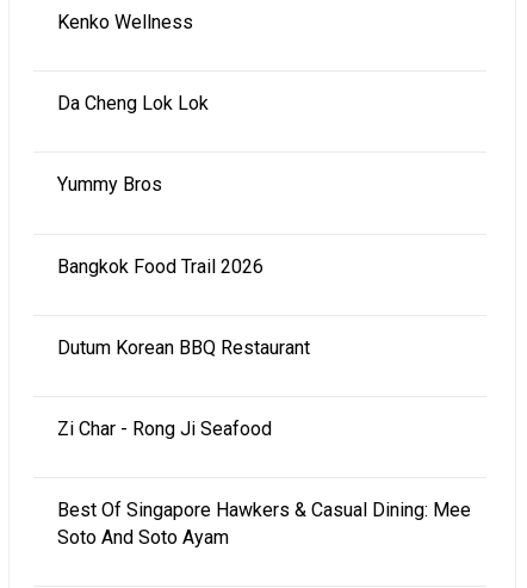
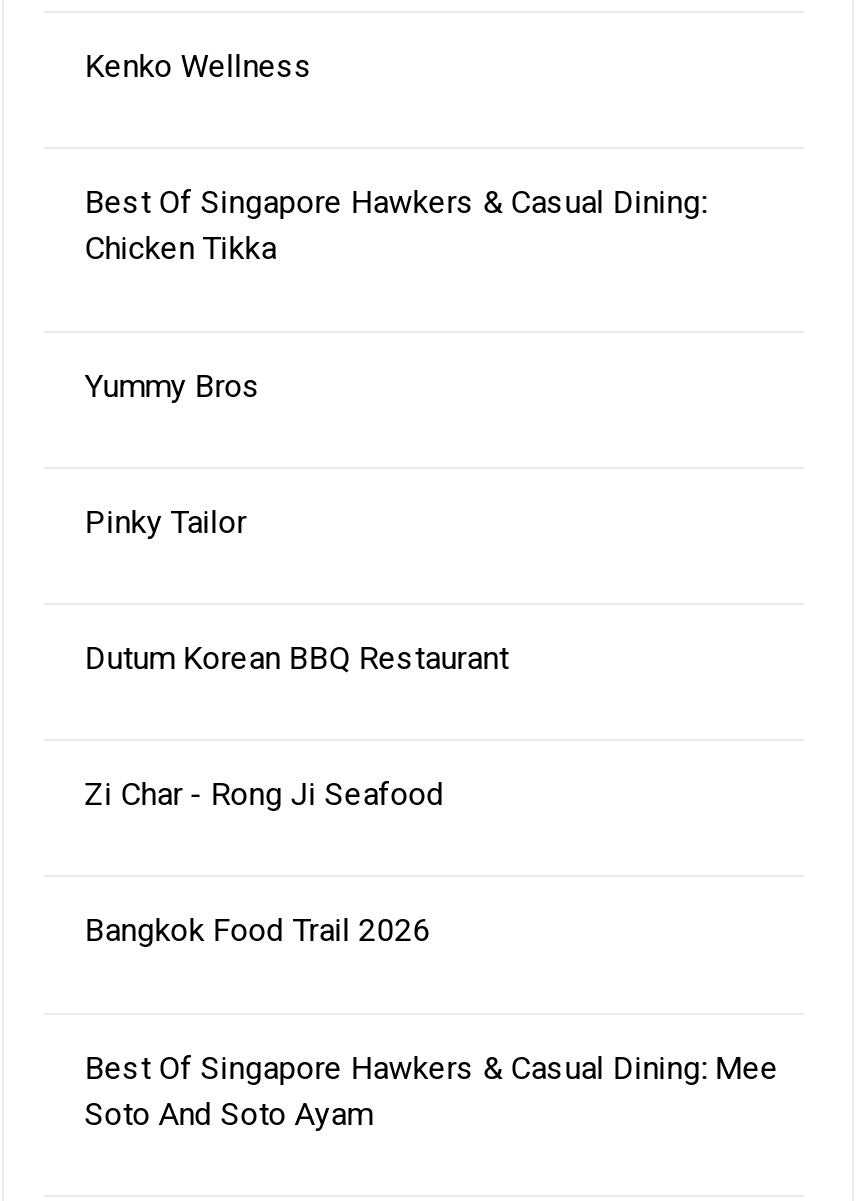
[57,92,209,115] Da Cheng Lok Lok -> [84,184,706,268] Best Of Singapore Hawkers & Casual Dining: | Chicken Tikka
none -> [84,502,246,540] Pinky Tailor
moved [57,255,264,278] -> [84,911,430,949]: Bangkok Food Trail 2026

